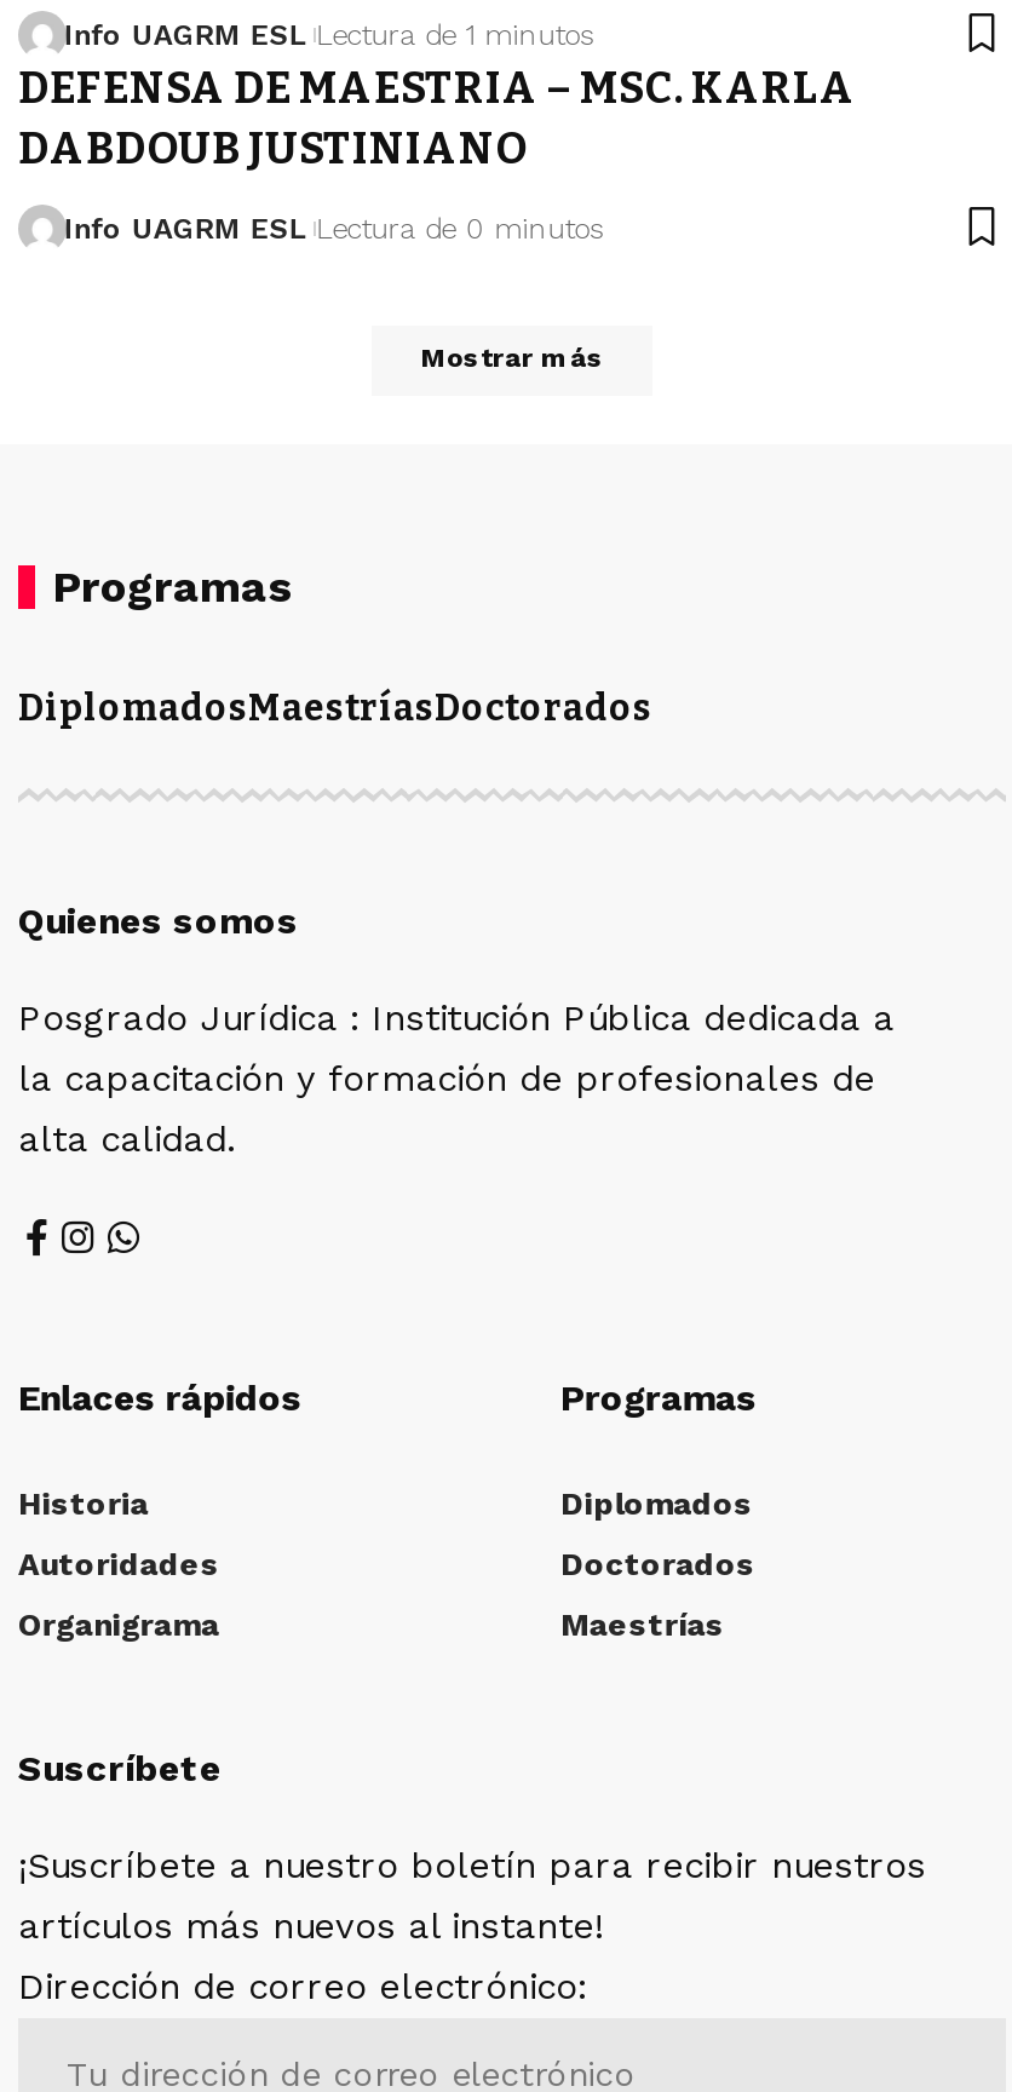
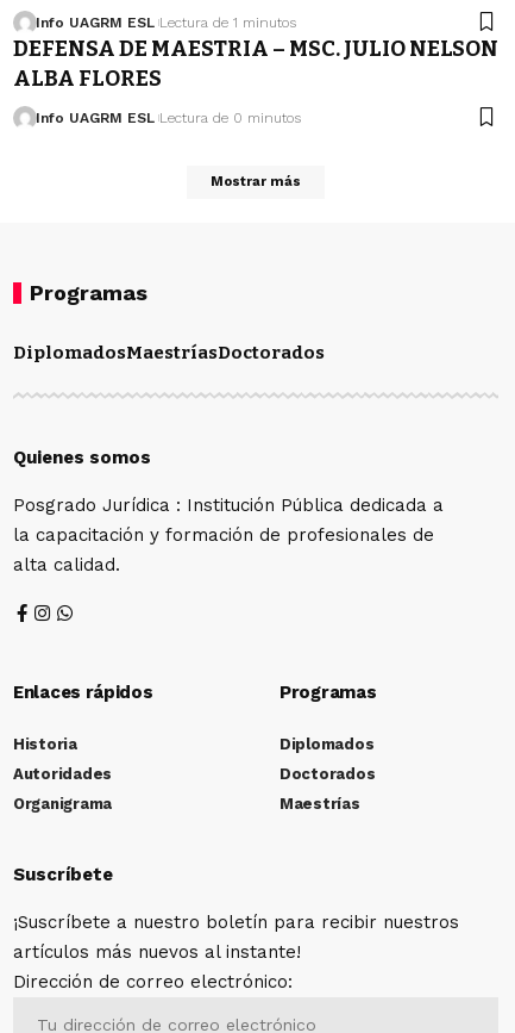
[18,62,856,176] DEFENSA DE MAESTRIA – MSC. KARLA | DABDOUB JUSTINIANO -> [13,35,498,91] DEFENSA DE MAESTRIA – MSC. JULIO NELSON | ALBA FLORES

